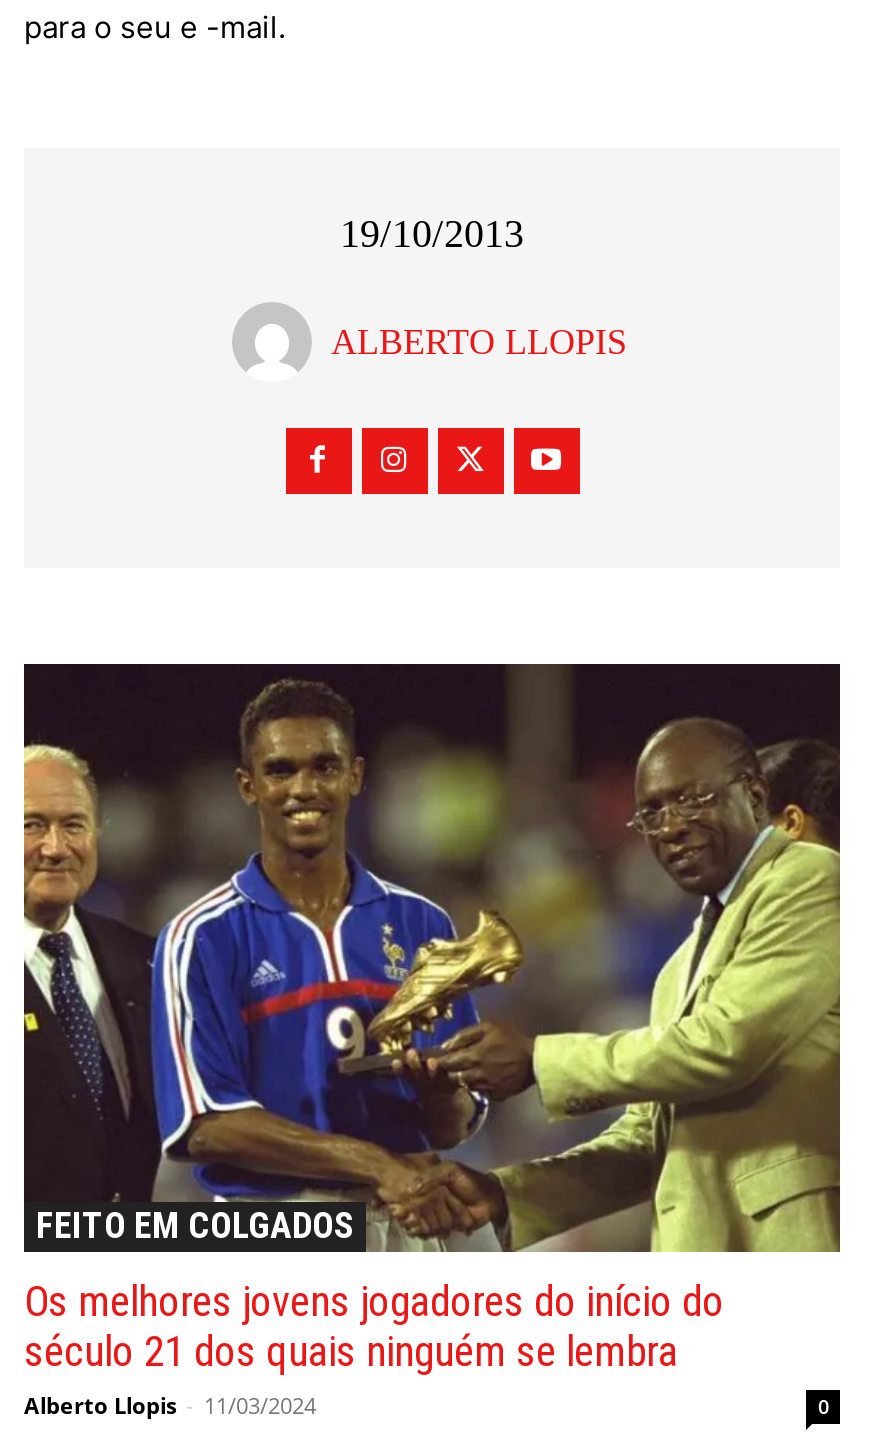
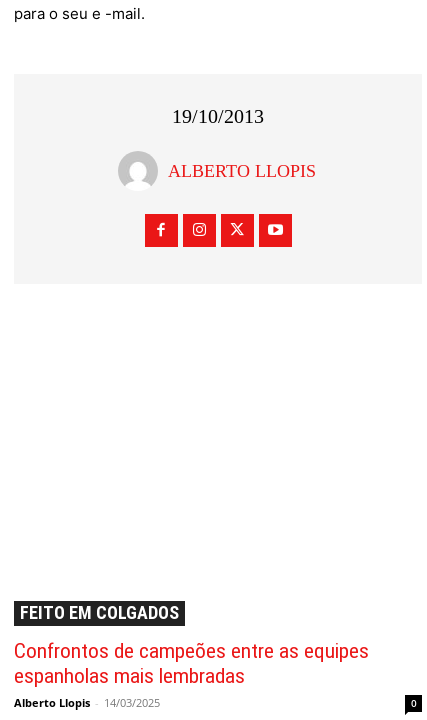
[22,662,842,1254] [image] -> none
[24,1278,724,1420] Os melhores jovens jogadores do início do | século 21 dos quais ninguém se lembra | Alberto Llopis - 11/03/2024 -> [14,639,369,710] Confrontos de campeões entre as equipes | espanholas mais lembradas | Alberto Llopis - 14/03/2025

